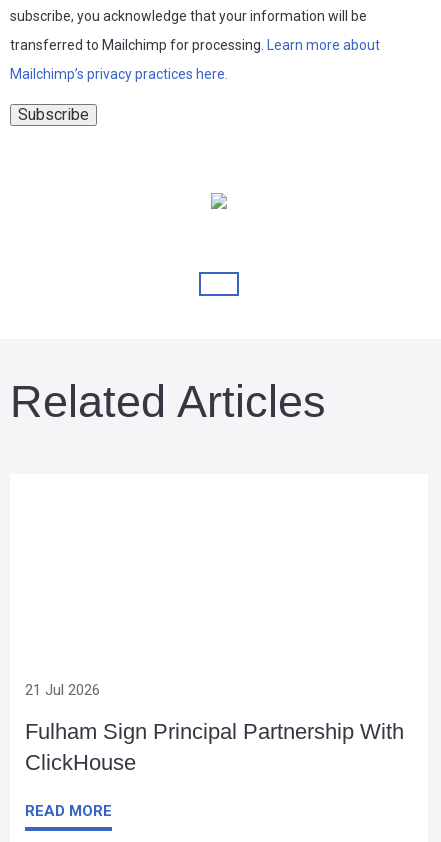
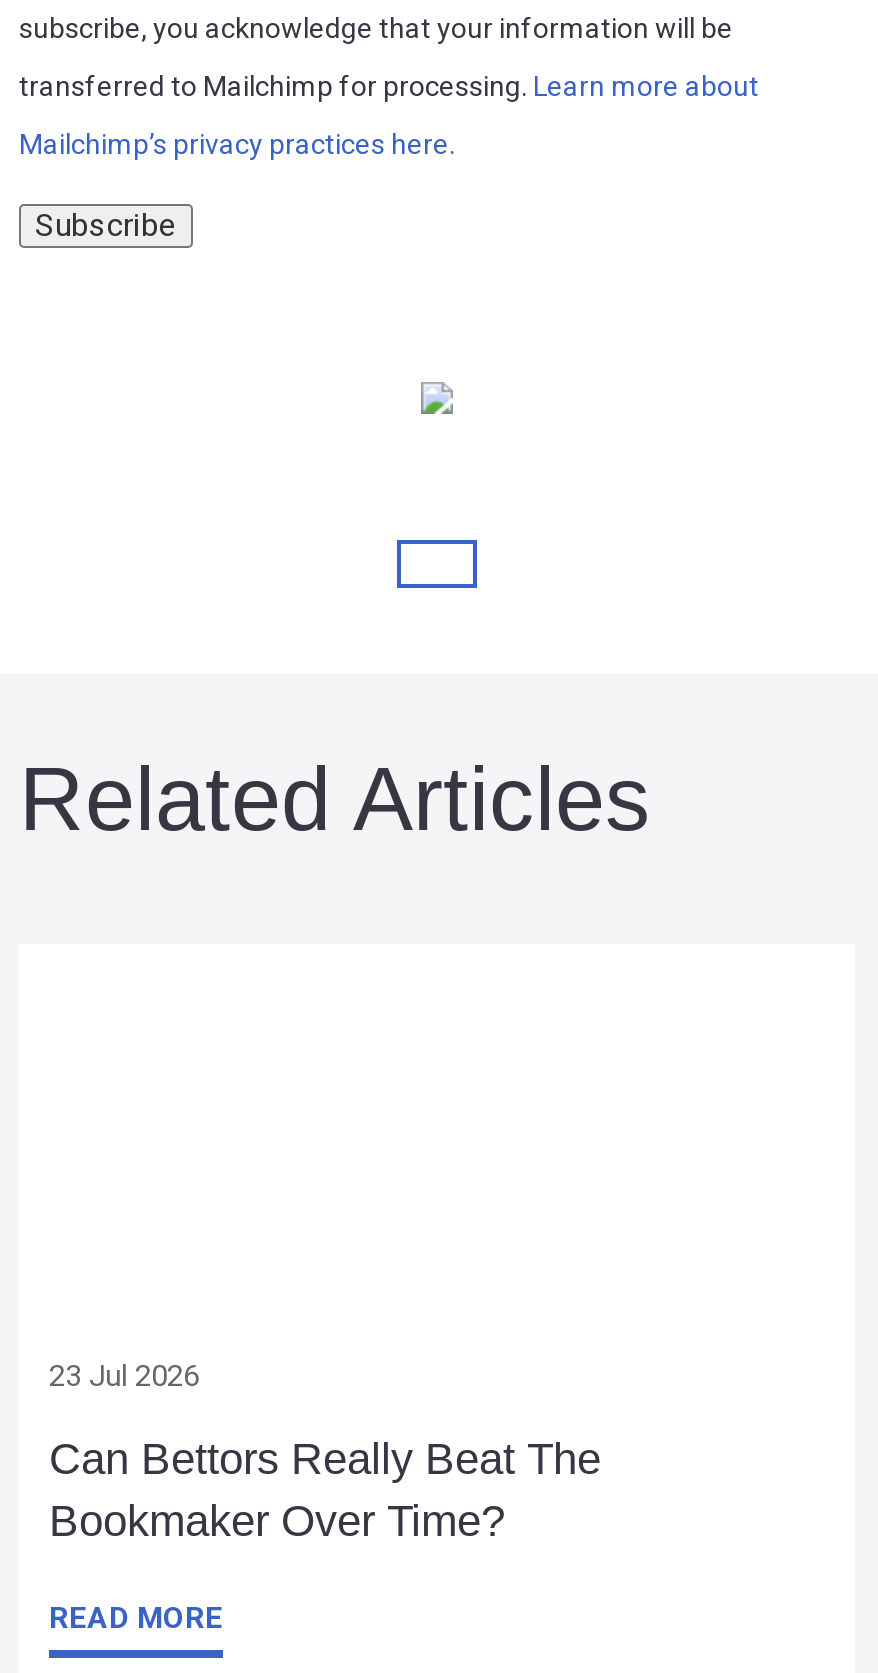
[25,681,100,699] 21 Jul 2026 -> [49,1358,199,1394] 23 Jul 2026
[25,719,404,775] Fulham Sign Principal Partnership With | ClickHouse -> [49,1434,601,1546] Can Bettors Really Beat The | Bookmaker Over Time?

